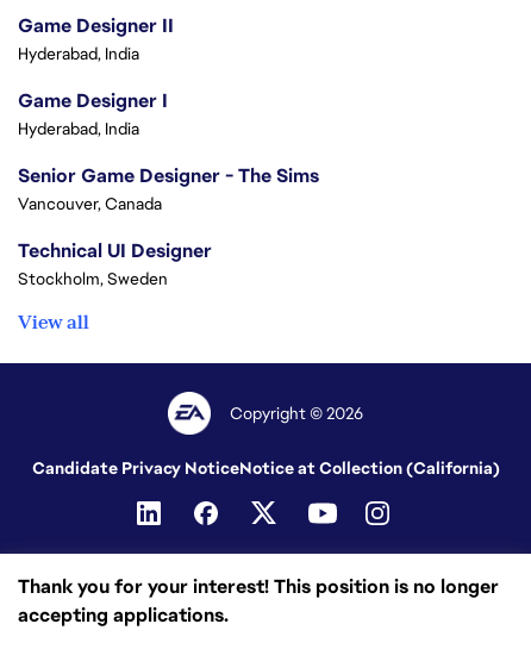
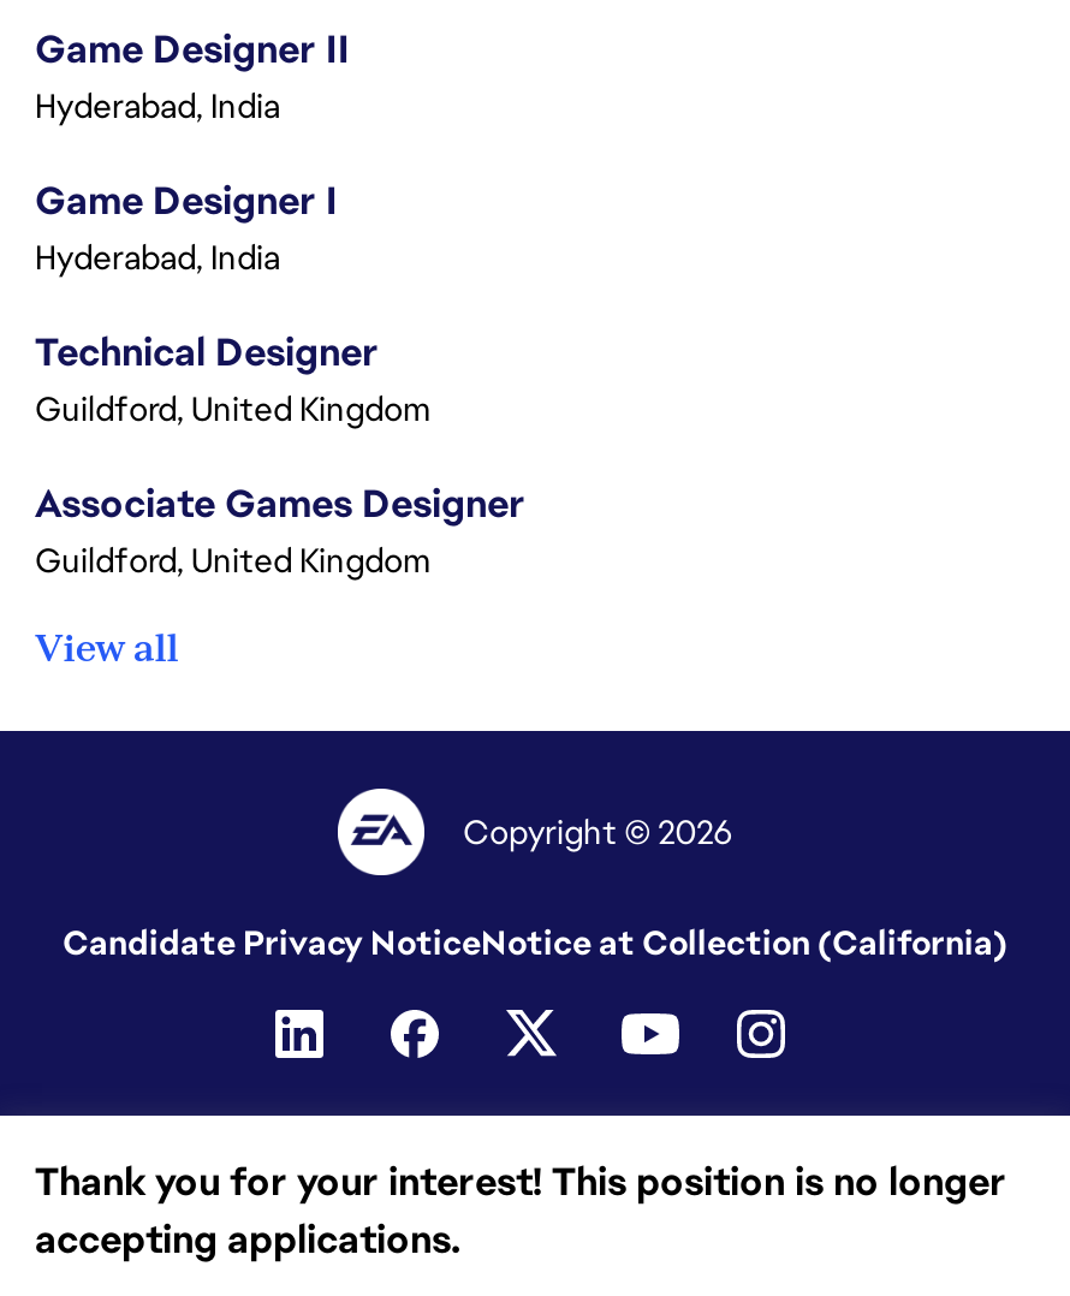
[18,163,319,214] Senior Game Designer - The Sims | Vancouver, Canada -> [35,327,432,430] Technical Designer | Guildford, United Kingdom
[18,238,212,289] Technical UI Designer | Stockholm, Sweden -> [35,478,525,582] Associate Games Designer | Guildford, United Kingdom

